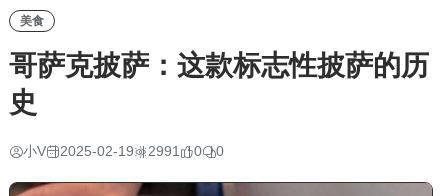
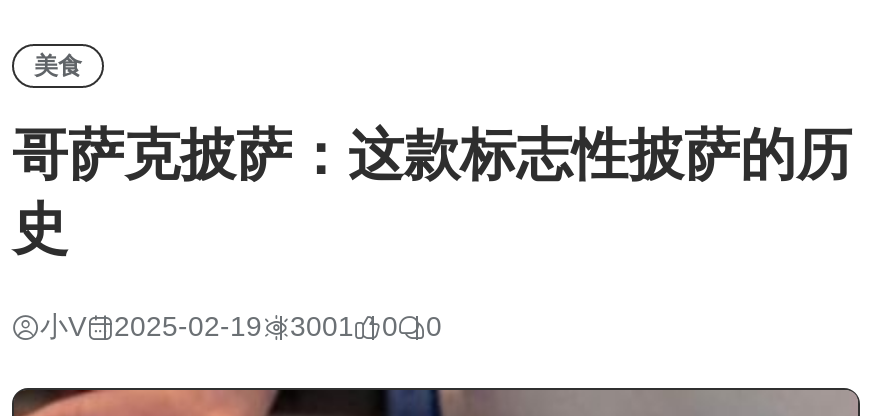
[148,143,180,159] 2991 -> [290,310,354,342] 3001

